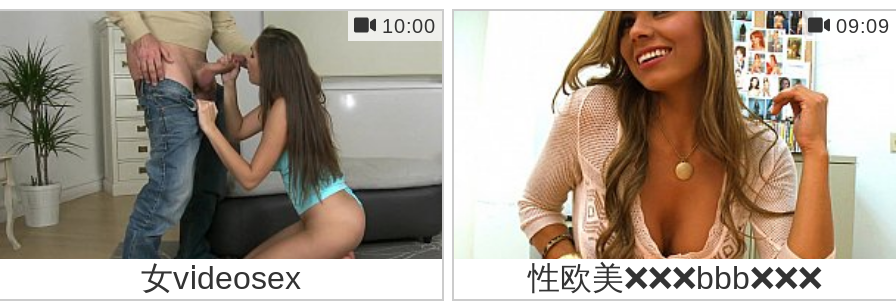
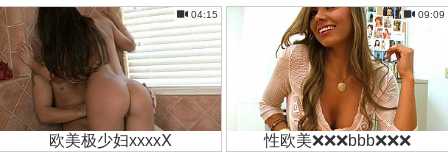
[6,9,444,259] [image] | 10:00 -> [3,6,222,131] [image] | 04:15
[141,262,301,296] 女vⅰdeosex -> [49,132,172,149] 欧美极少妇xxxxⅩ

